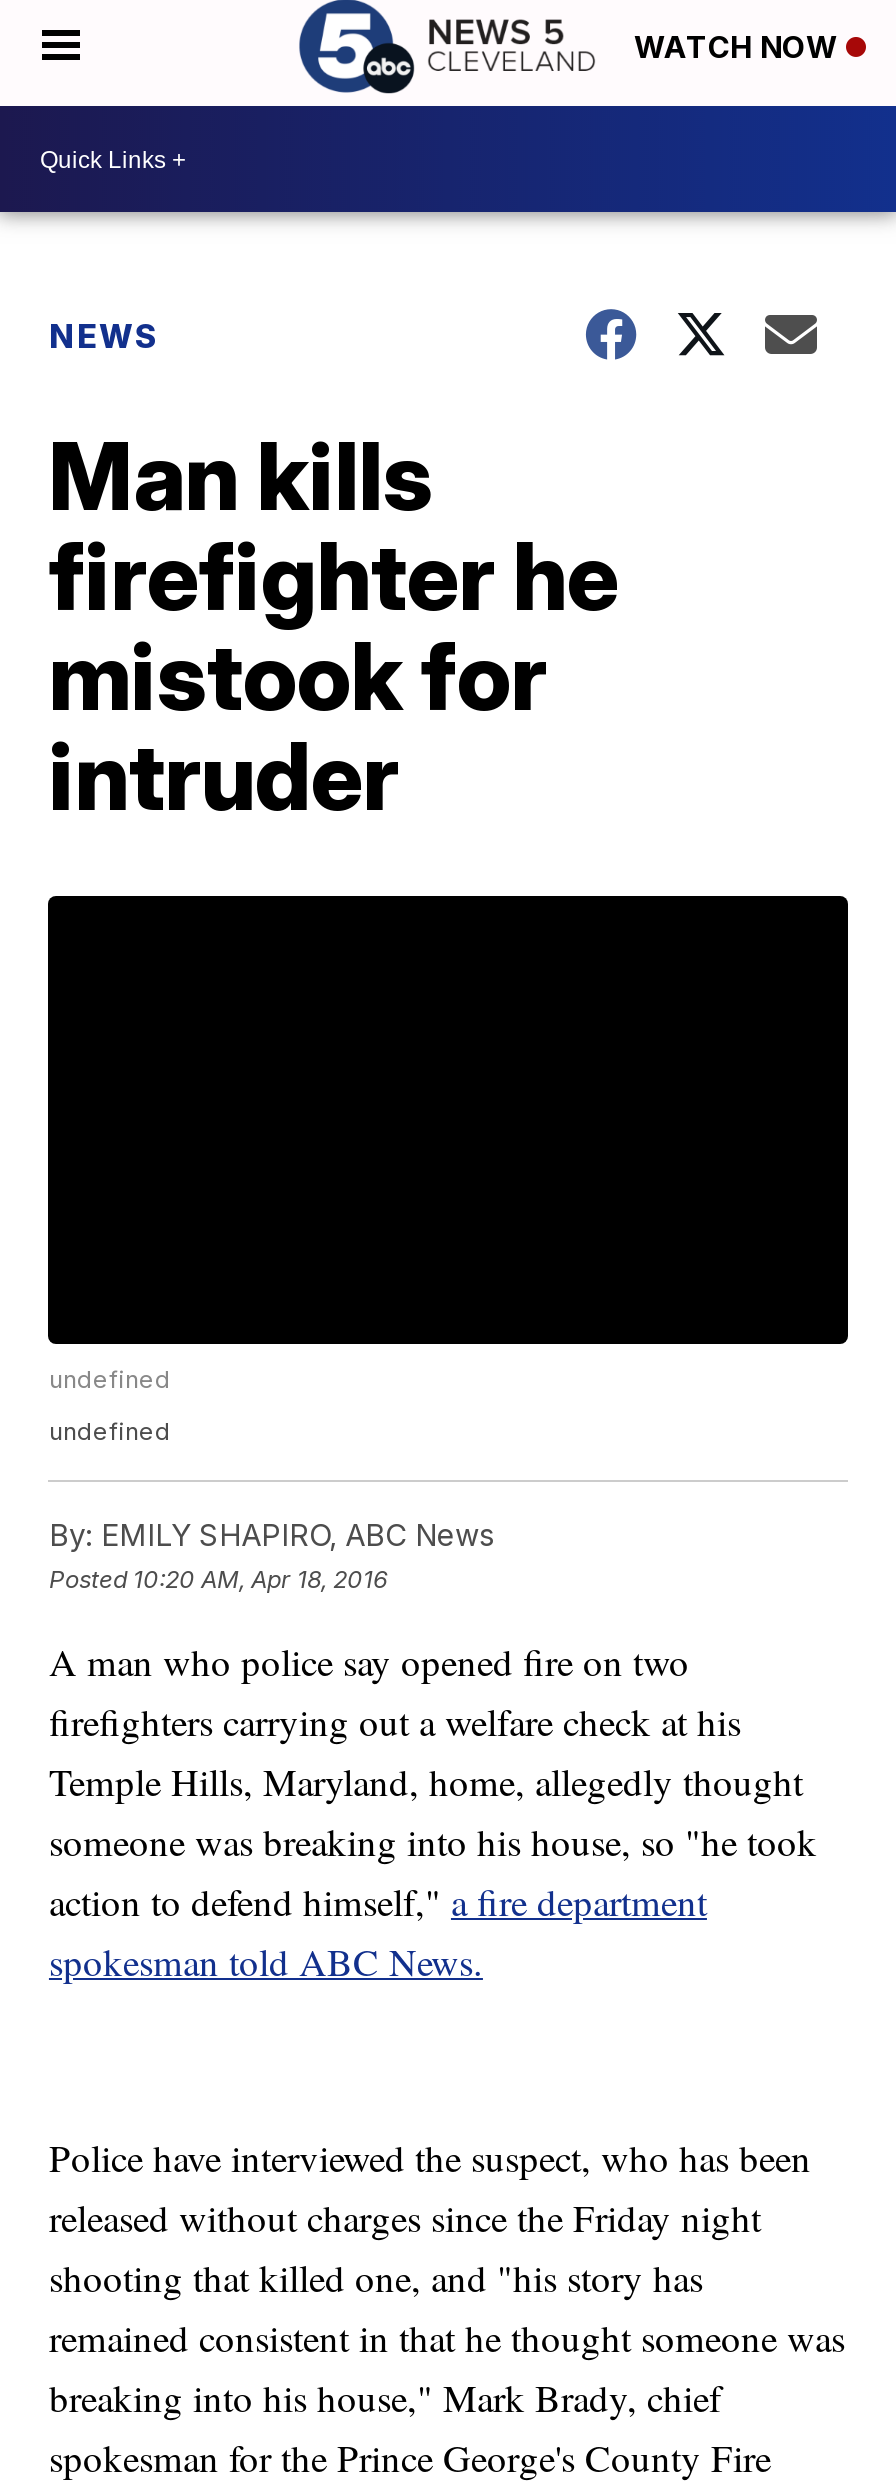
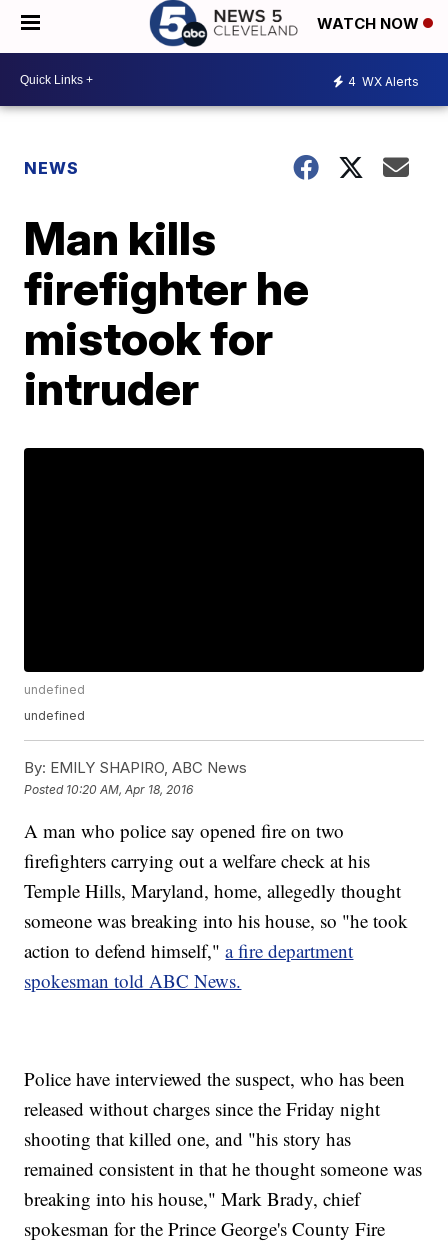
none -> [348,73,419,88] 4 WX Alerts

